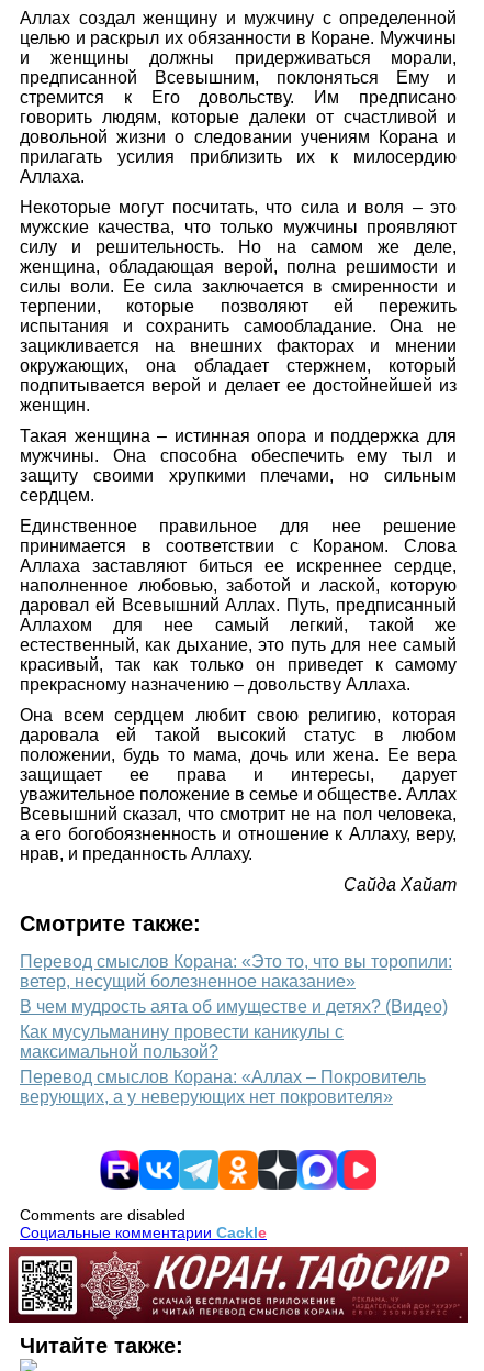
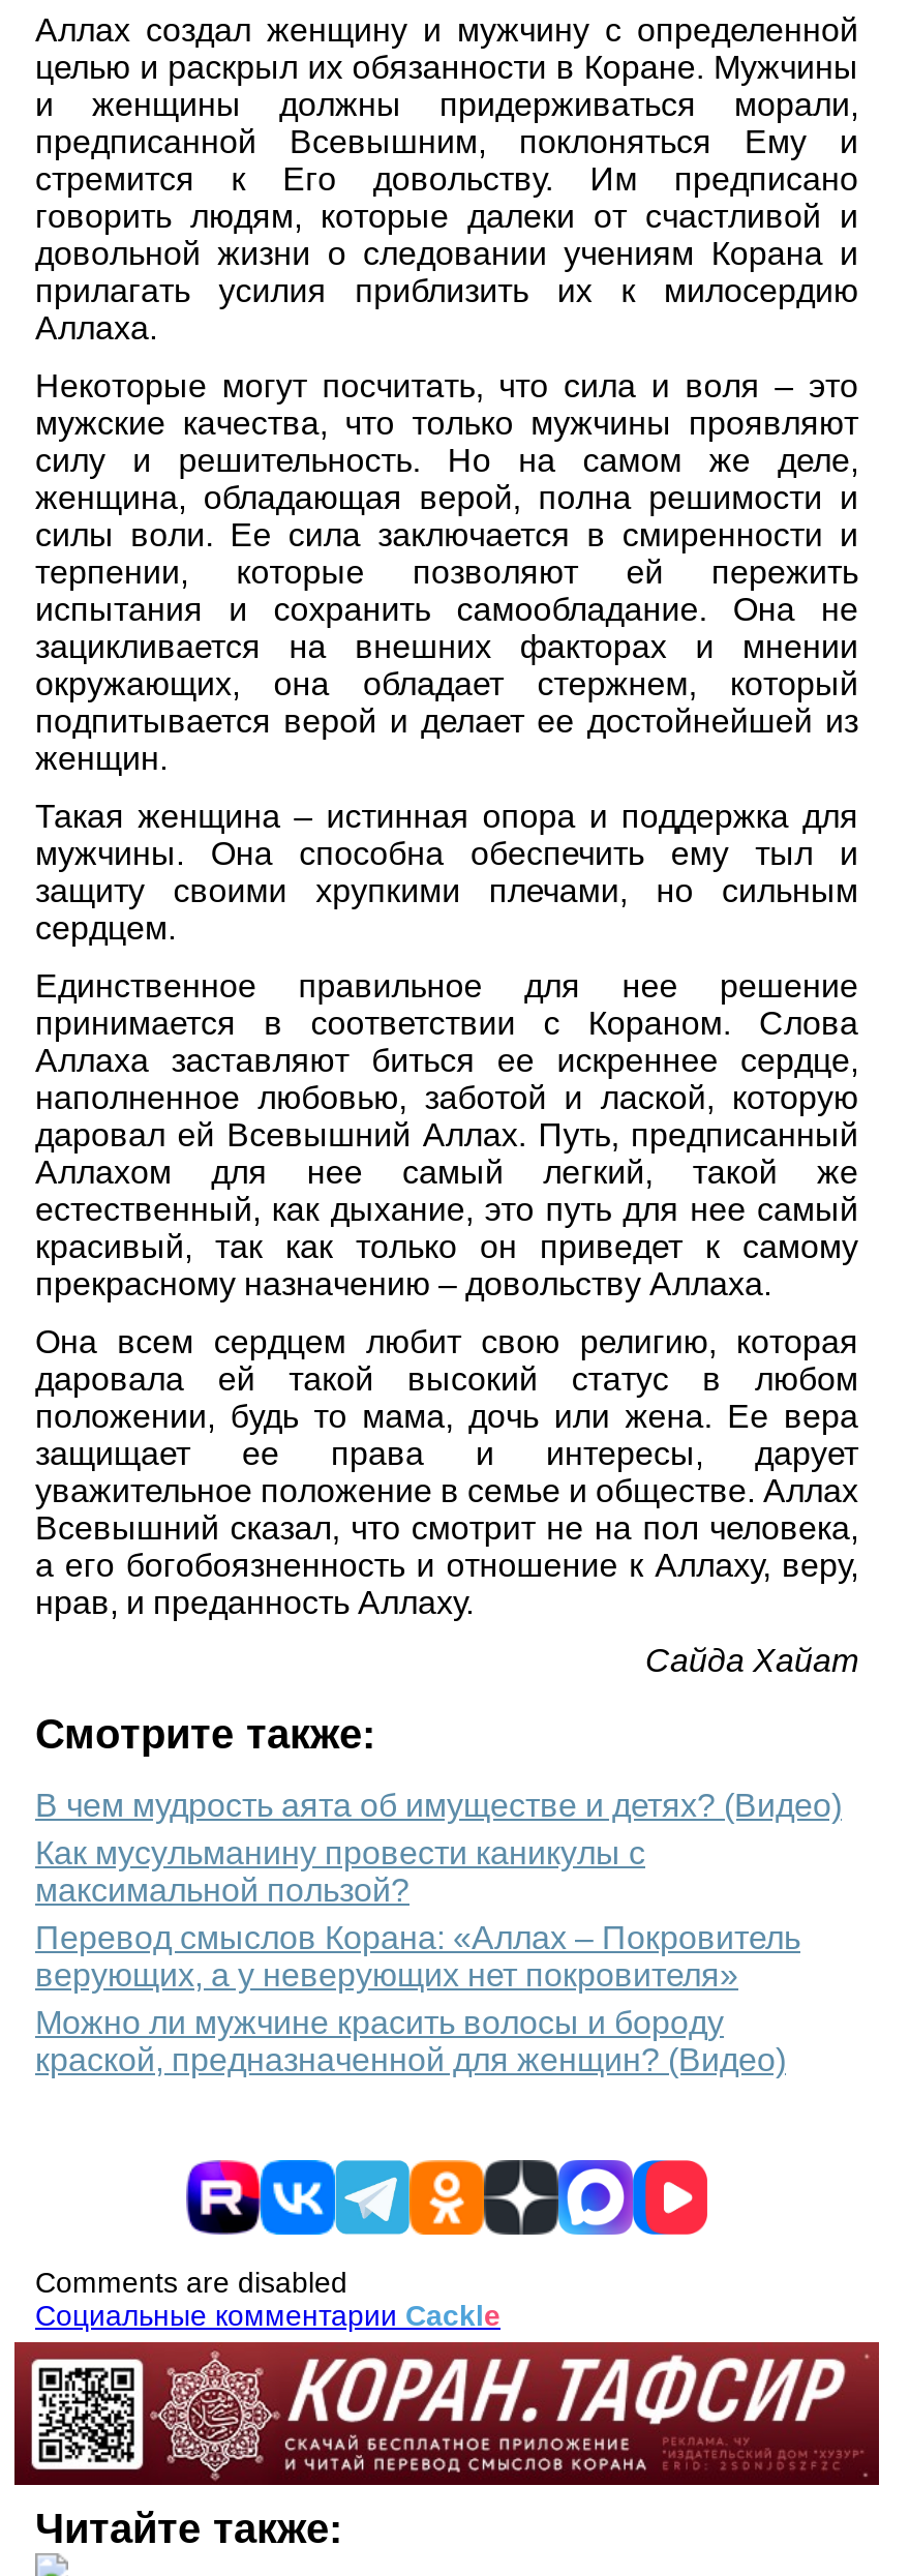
[20,952,452,990] Перевод смыслов Корана: «Это то, что вы торопили: | ветер, несущий болезненное наказание» -> none
moved [20,997,448,1106] -> [35,1787,842,1992]: В чем мудрость аята об имуществе и детях? (Видео) | Как мусульманину провести каникулы с | максимальной пользой? | Перевод смыслов Корана: «Аллах – Покровитель | верующих, а у неверующих нет покровителя»
none -> [35,2004,786,2077] Можно ли мужчине красить волосы и бороду | краской, предназначенной для женщин? (Видео)

